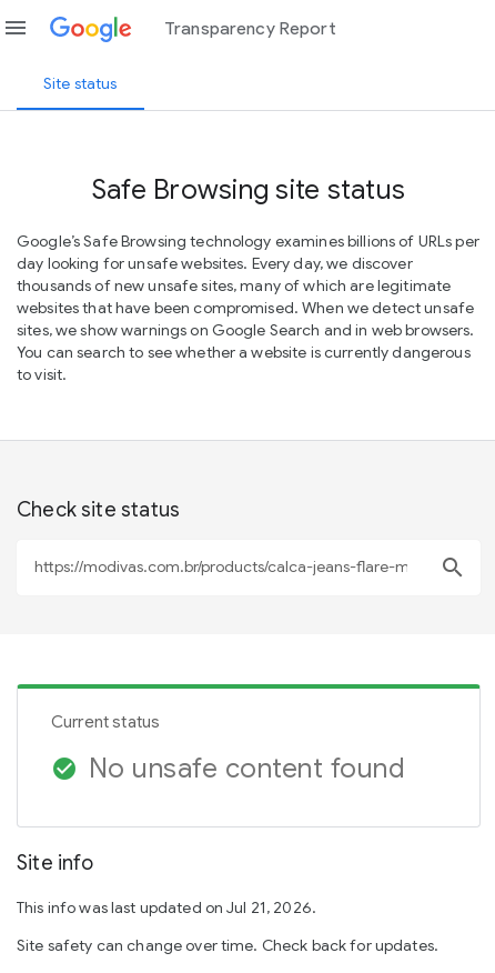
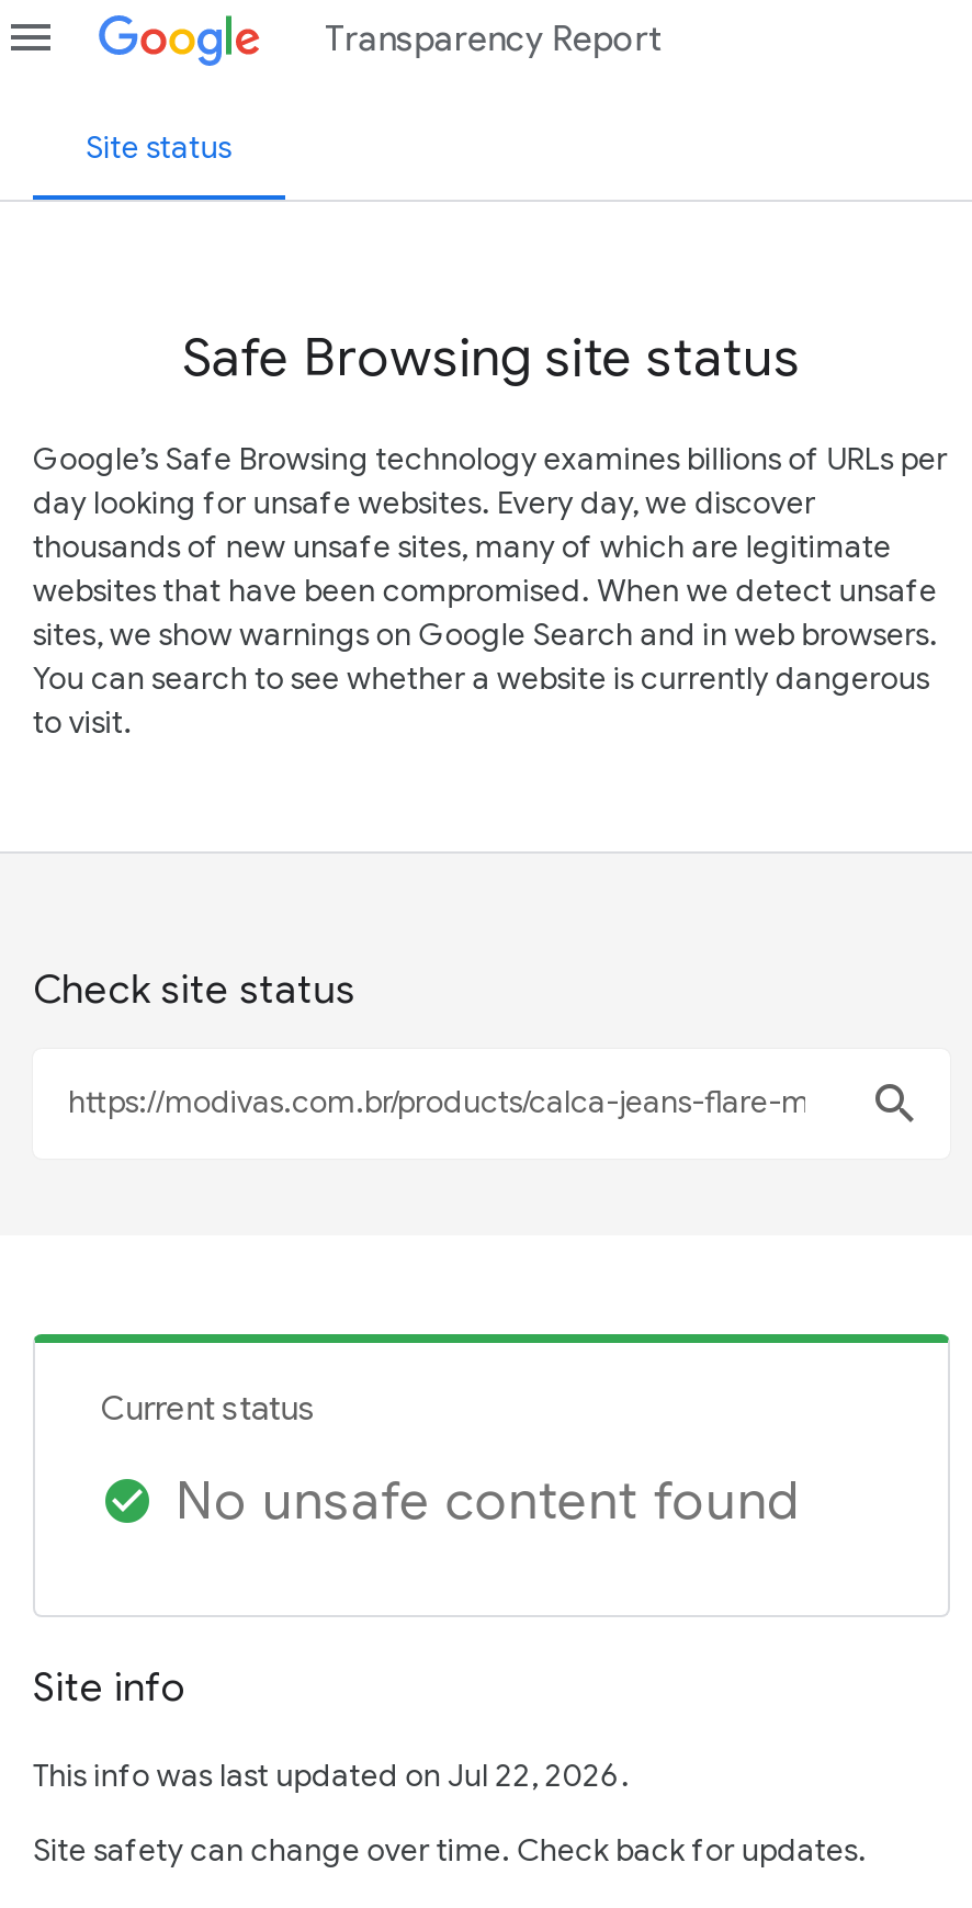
[17,897,316,917] This info was last updated on Jul 21, 2026. -> [33,1755,630,1795] This info was last updated on Jul 22, 2026.

